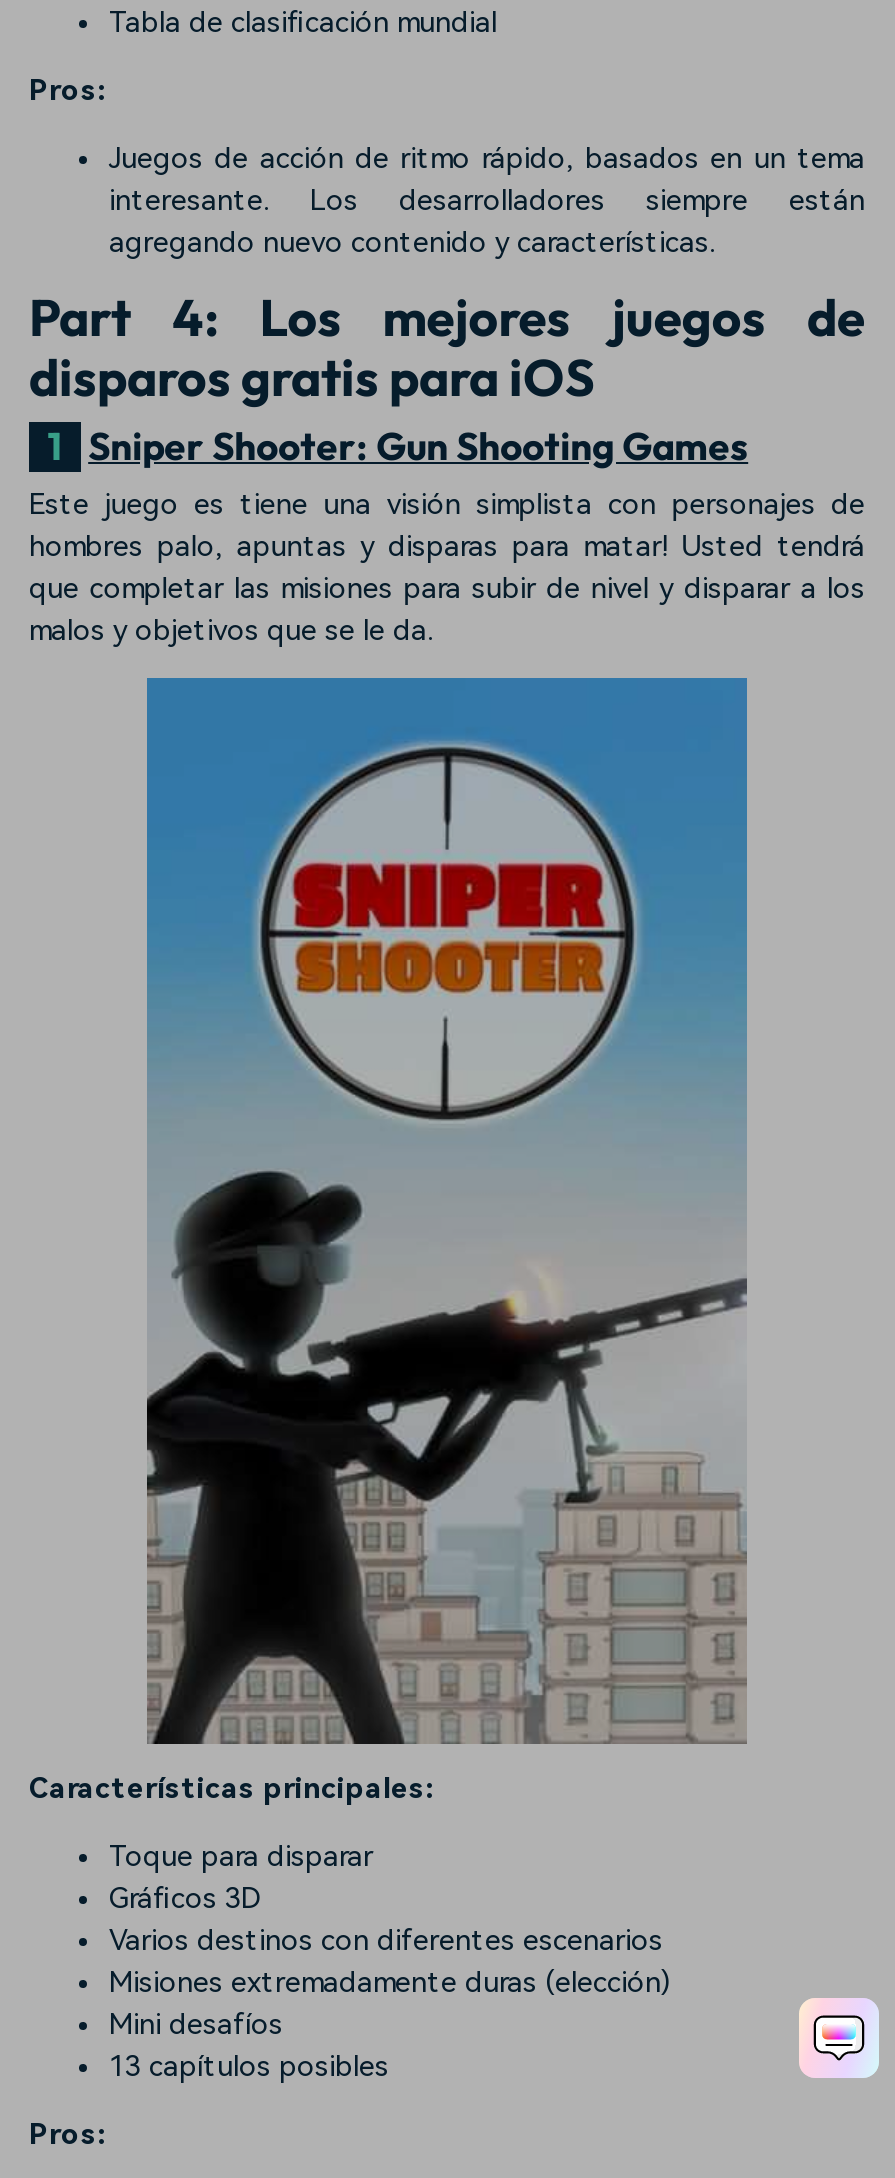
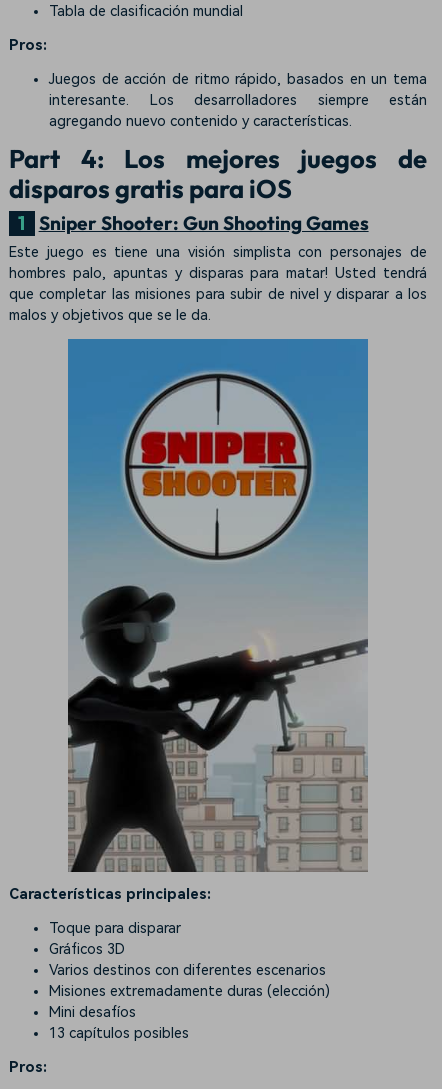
[797,1996,881,2080] [image] -> none

